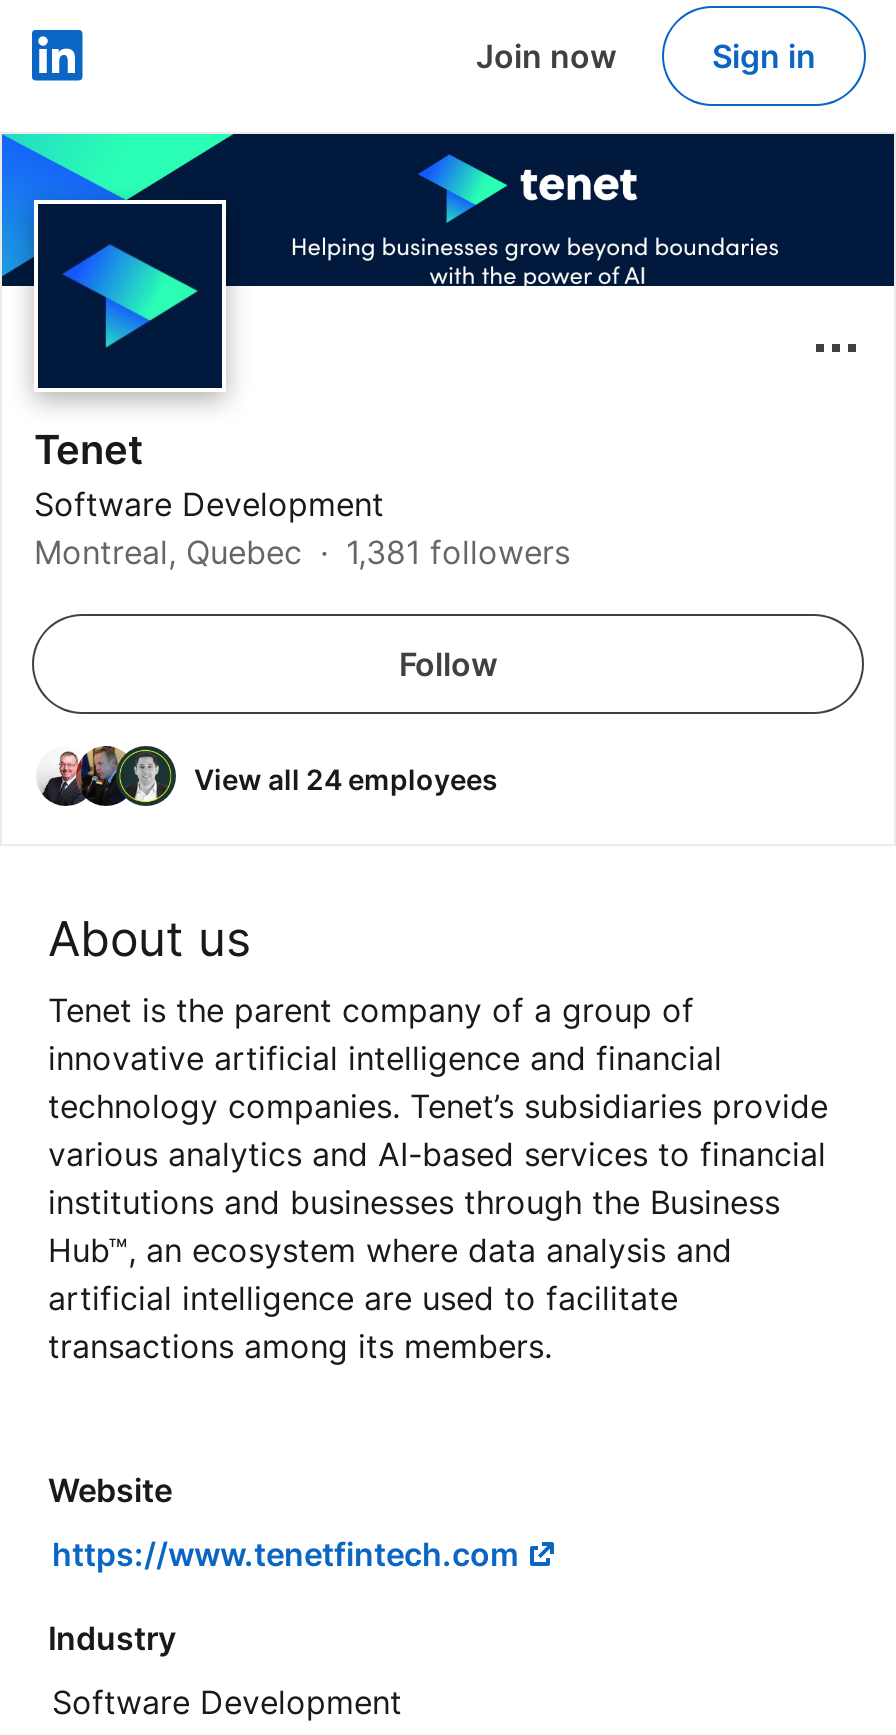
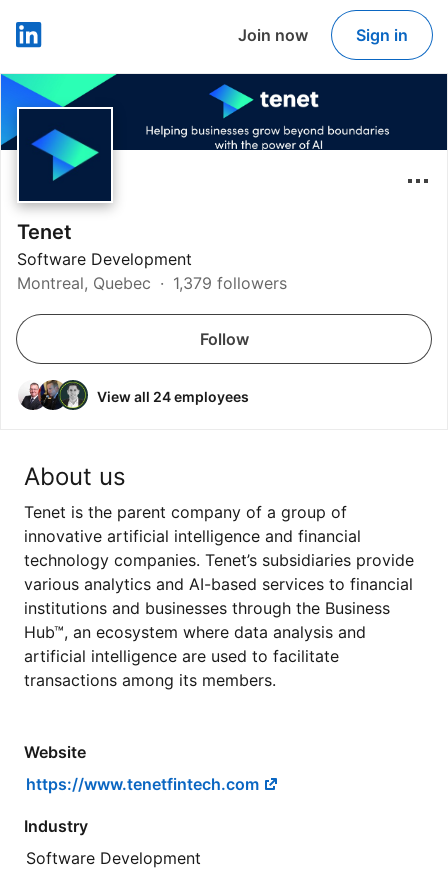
[34,532,570,572] Montreal, Quebec 1,381 followers -> [17,273,287,293] Montreal, Quebec 1,379 followers

